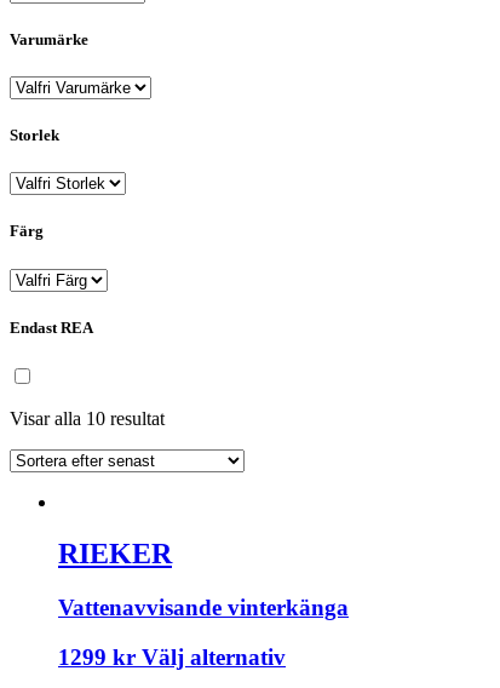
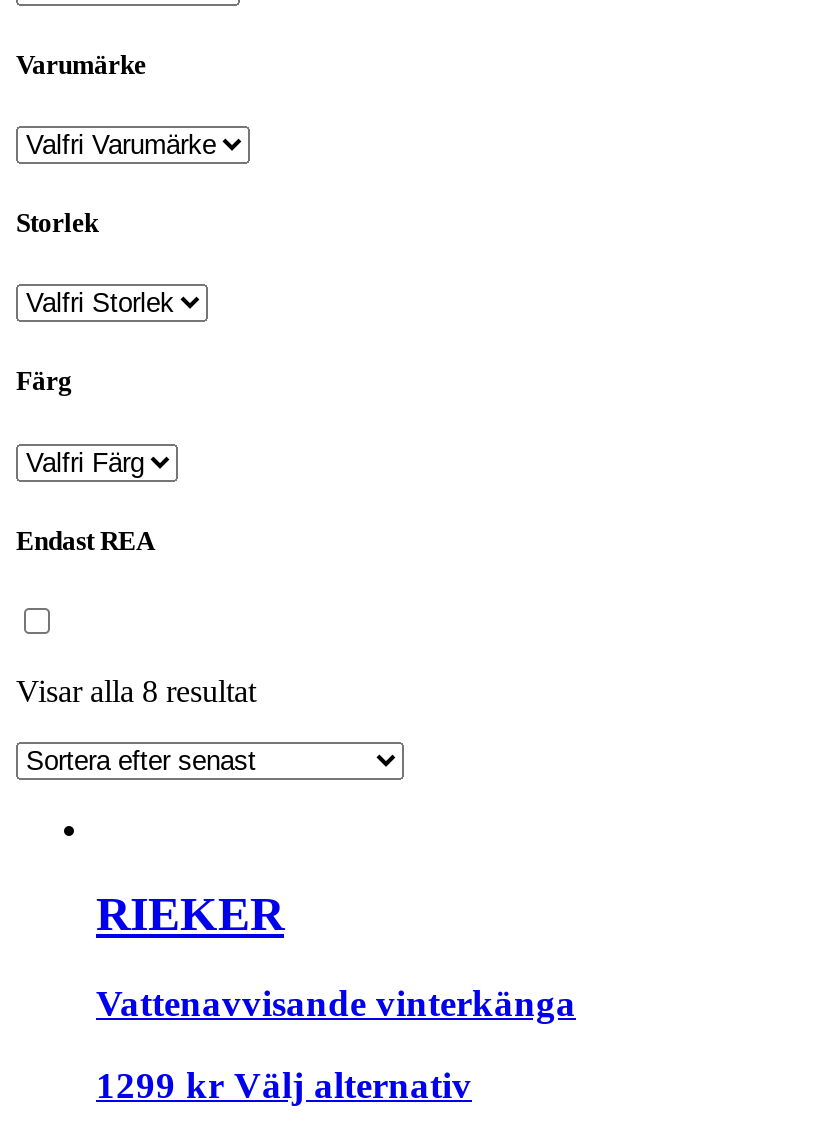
[10,408,165,429] Visar alla 10 resultat -> [16,674,256,708] Visar alla 8 resultat

